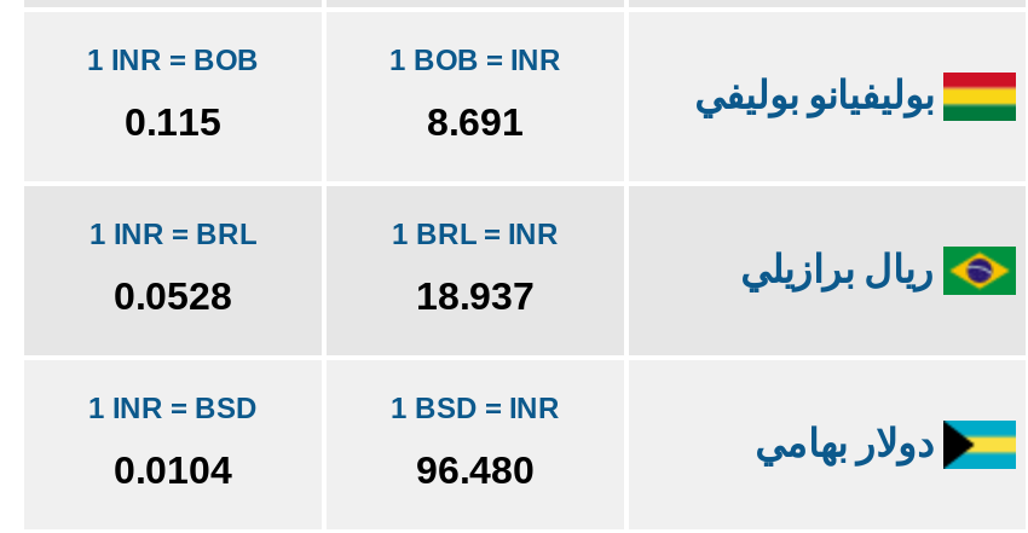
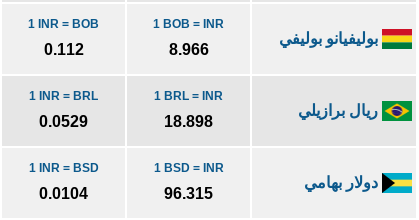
[125,102,221,143] 0.115 -> [43,41,83,58] 0.112
[427,102,524,143] 8.691 -> [168,41,208,58] 8.966
[114,276,232,317] 0.0528 -> [39,113,88,130] 0.0529
[416,276,535,317] 18.937 -> [164,113,213,130] 18.898
[416,450,535,491] 96.480 -> [164,185,213,202] 96.315

